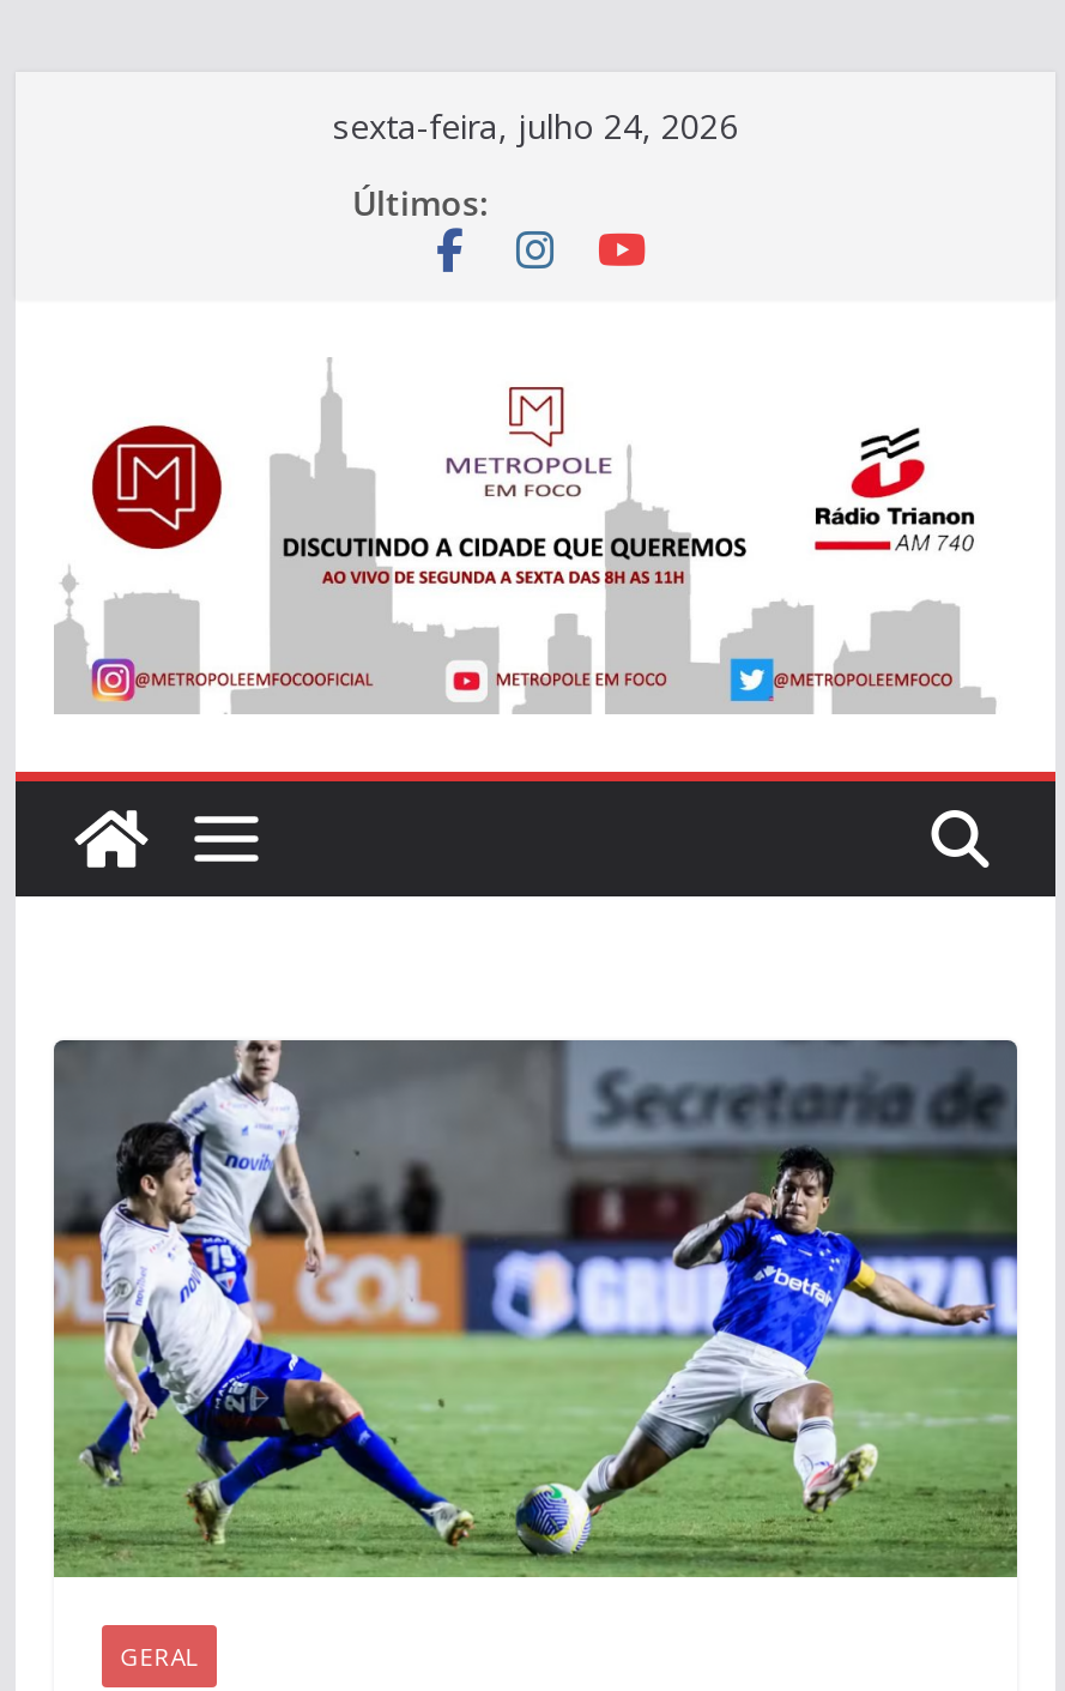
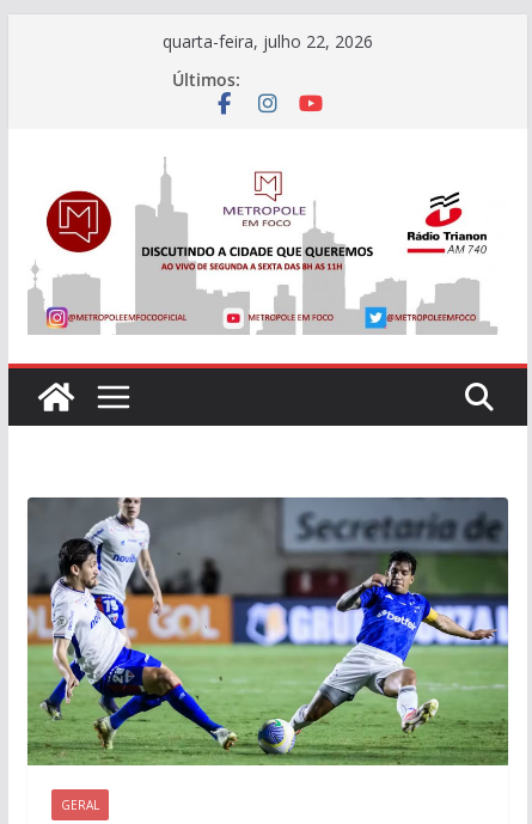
[333,103,738,149] sexta-feira, julho 24, 2026 -> [163,30,373,53] quarta-feira, julho 22, 2026

